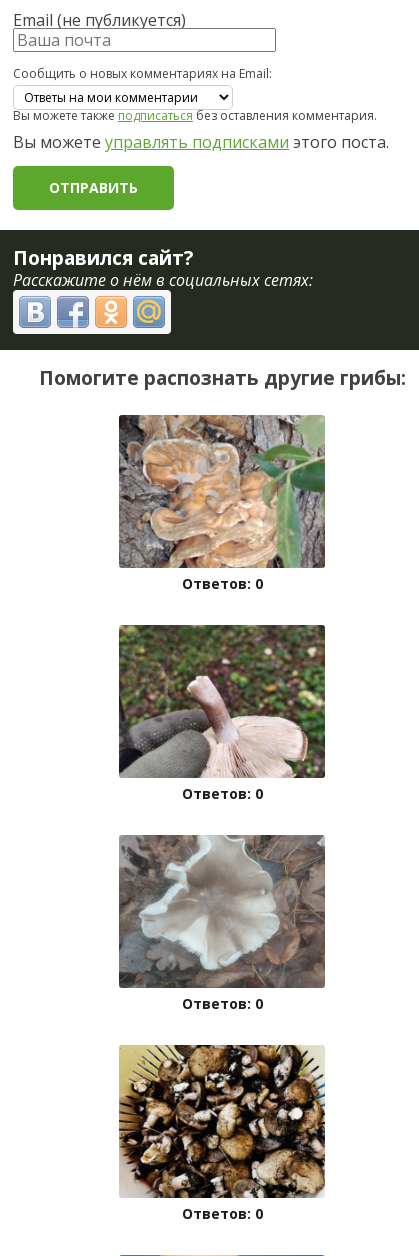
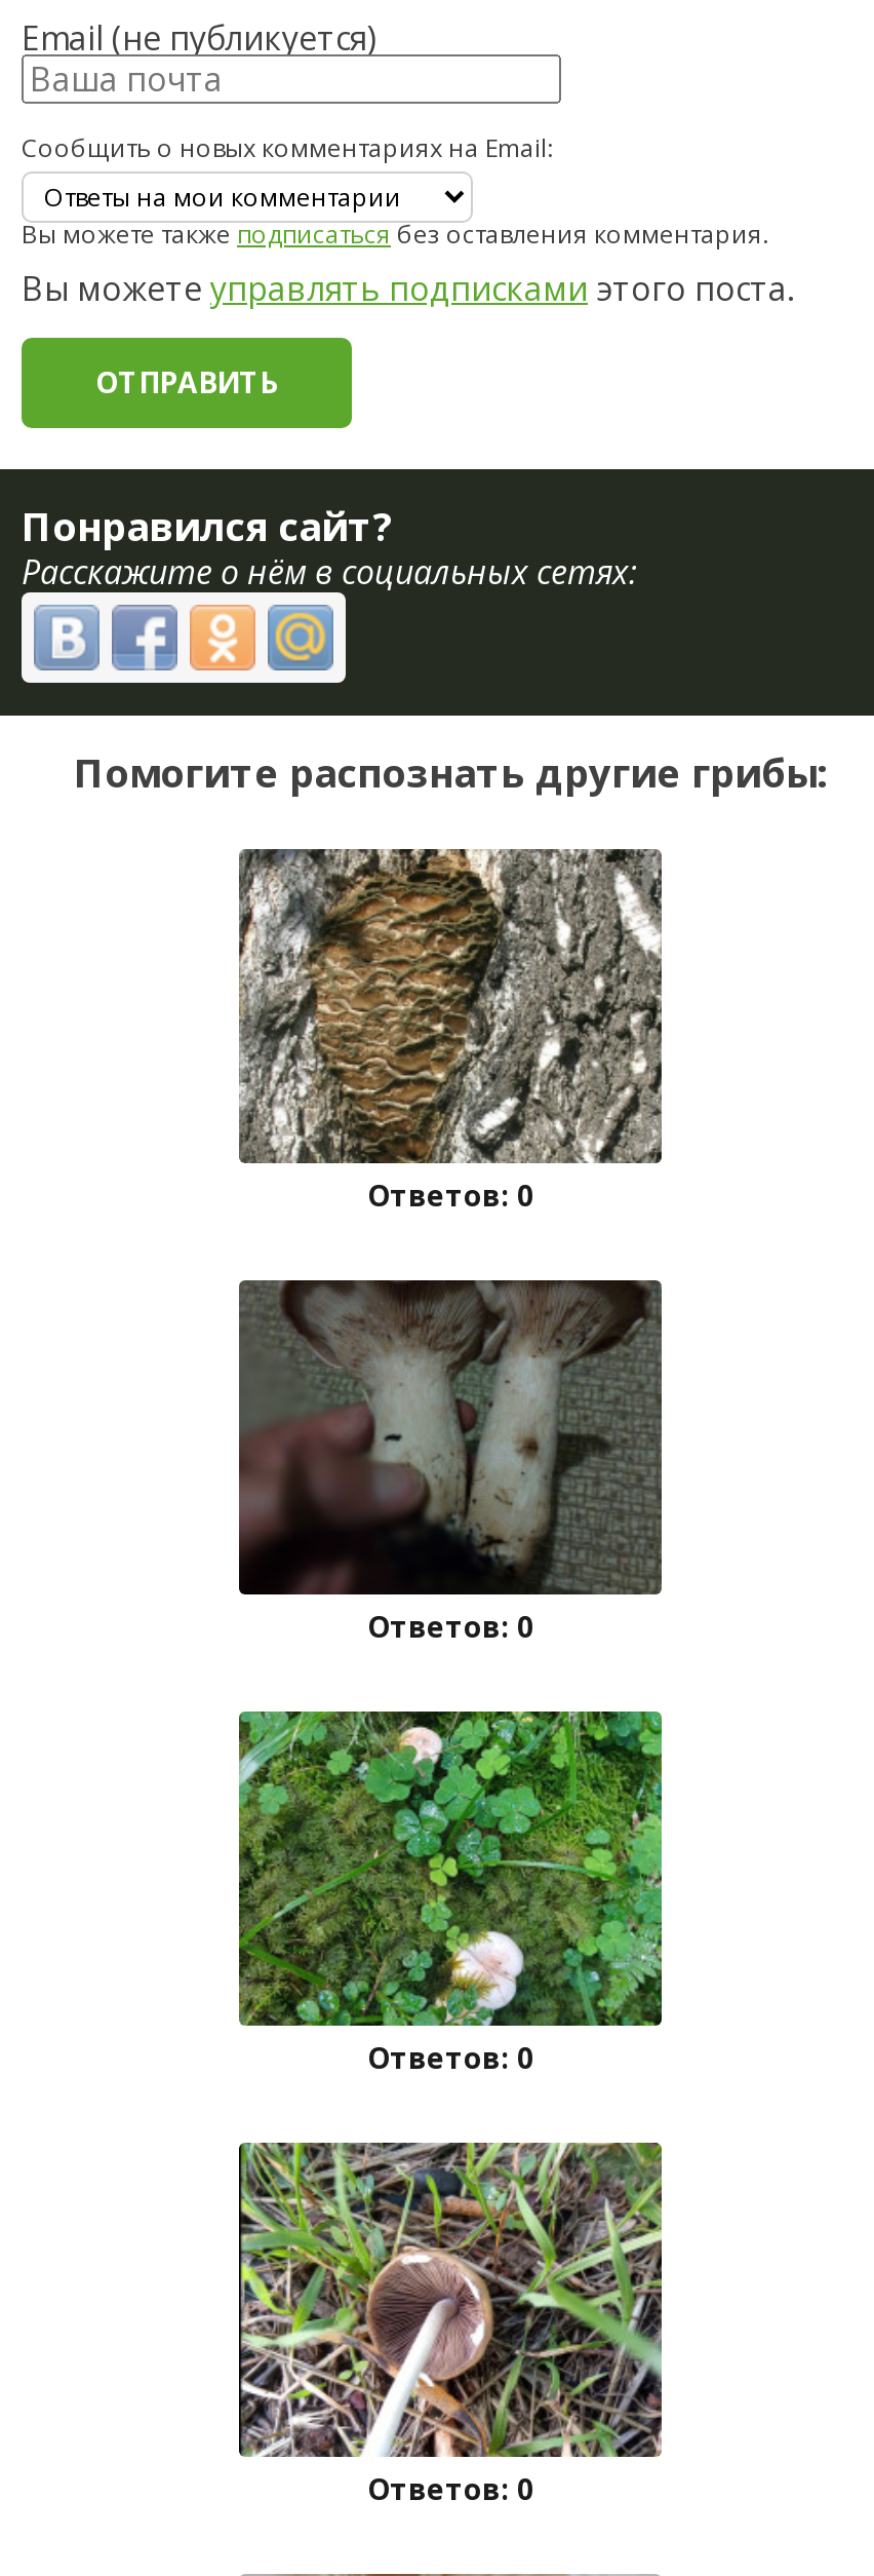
[119,414,325,569] [image] -> [239,847,662,1165] [image]
[119,624,325,779] [image] -> [239,1278,662,1597] [image]
[118,835,326,988] [image] -> [237,1709,664,2028] [image]
[118,1044,326,1199] [image] -> [237,2141,664,2459] [image]

